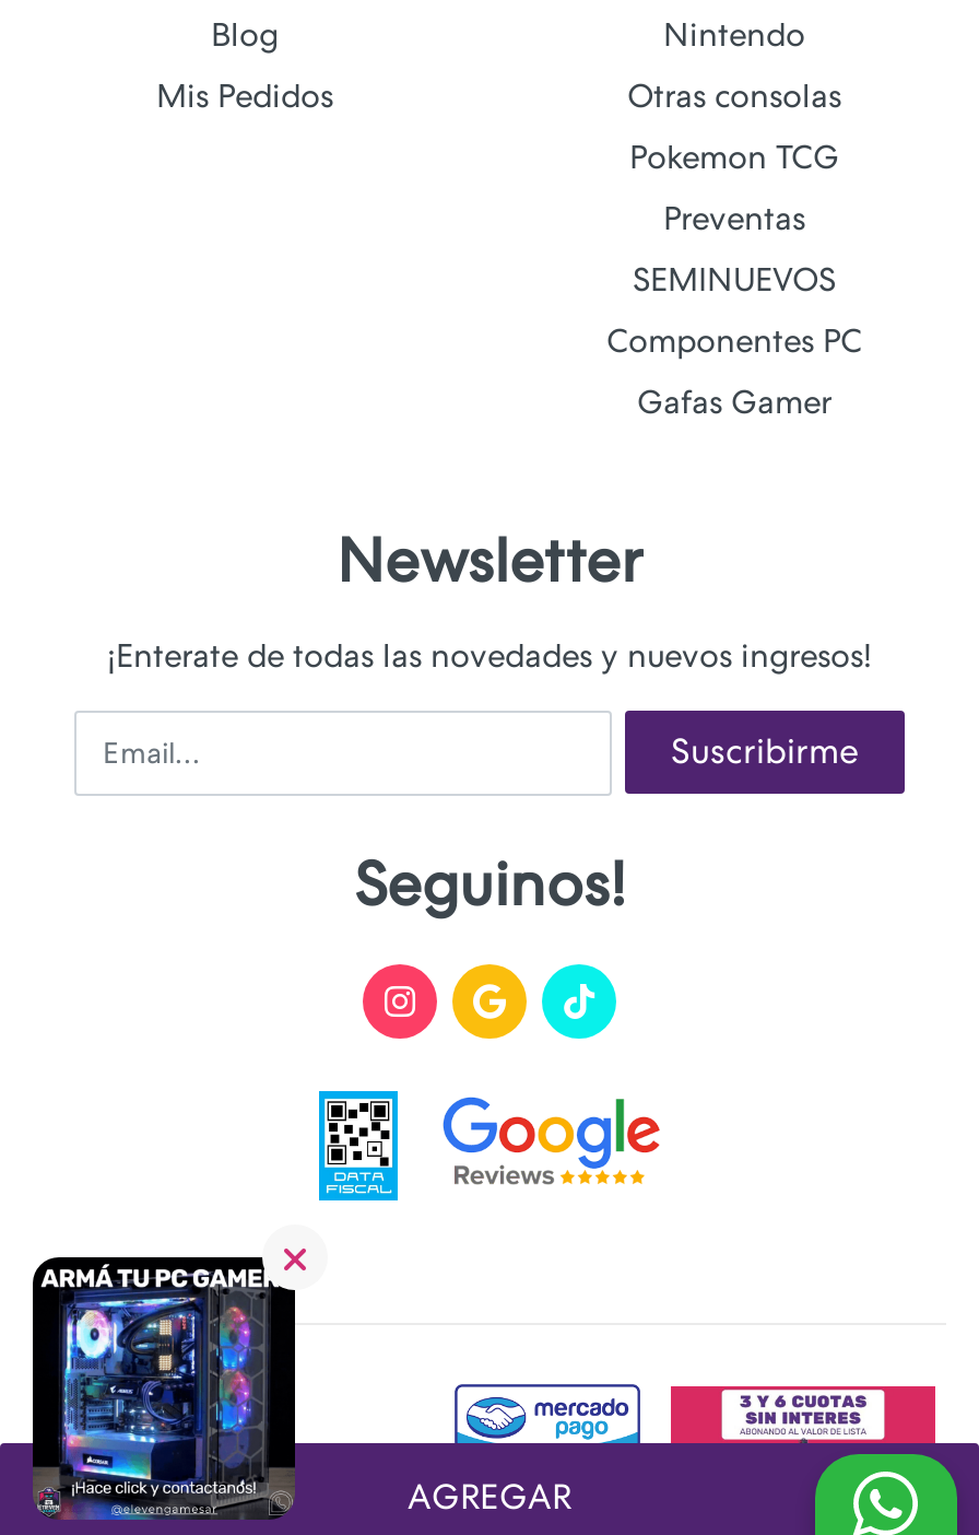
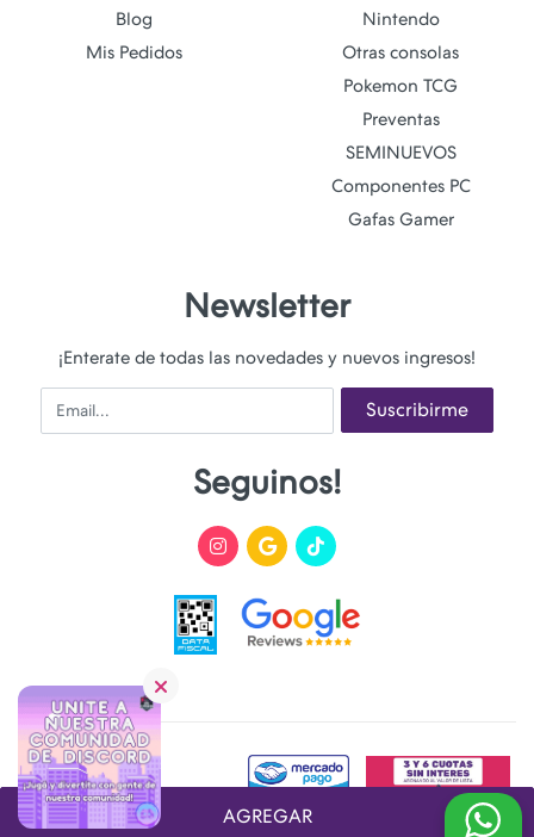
[31,1255,297,1522] [image] -> [17,686,162,830] [image]

